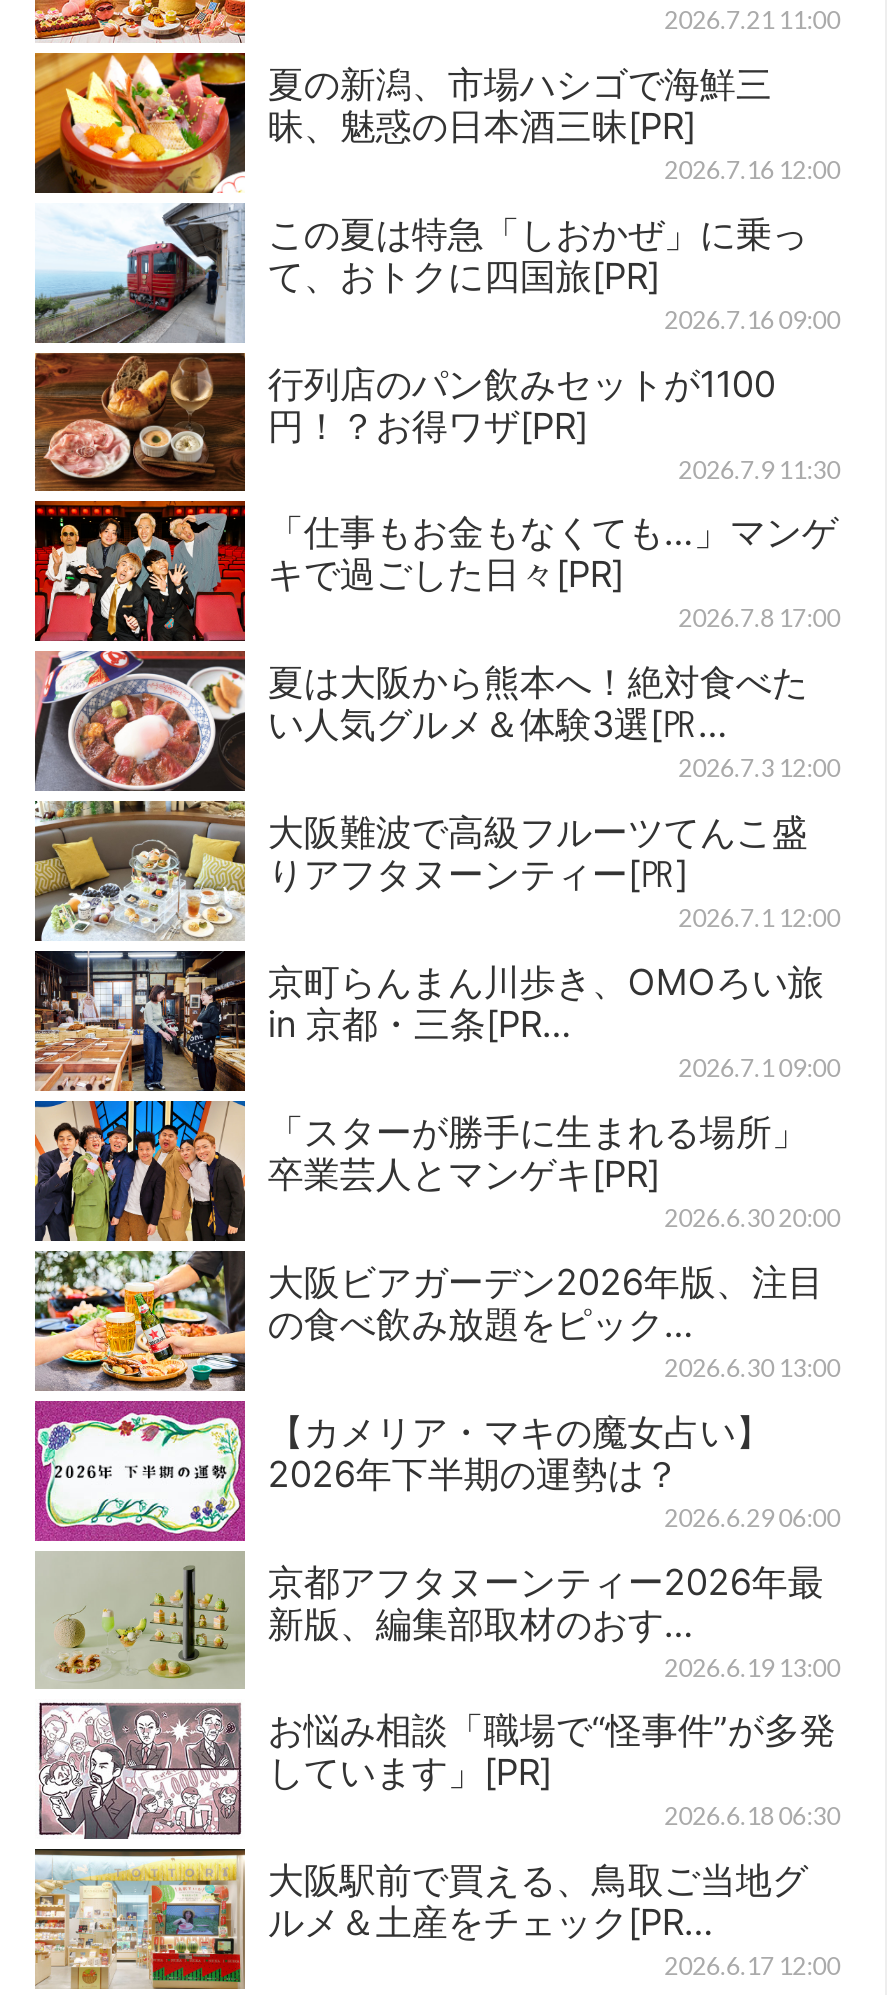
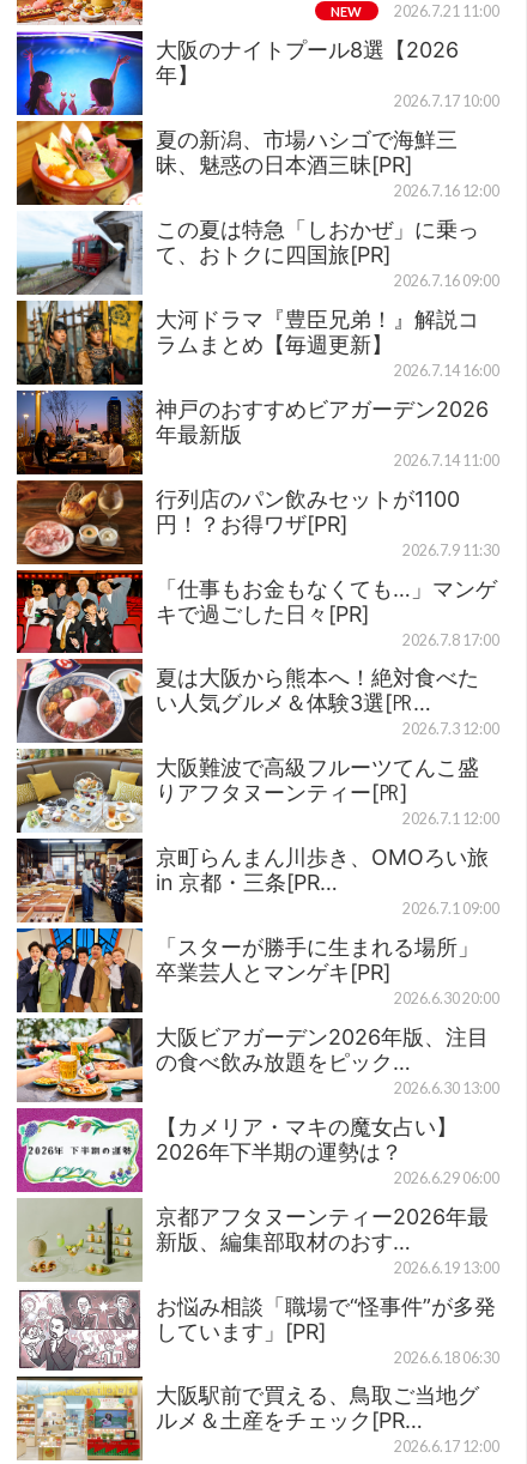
none -> [16,30,499,122] [image] | 大阪のナイトプール8選【2026 | 年】 | 2026.7.17 10:00
none -> [331,3,362,18] NEW
none -> [16,300,499,480] [image] | 大河ドラマ『豊臣兄弟！』解説コ | ラムまとめ【毎週更新】 | 2026.7.14 16:00 | 神戸のおすすめビアガーデン2026 | 年最新版 | 2026.7.14 11:00

